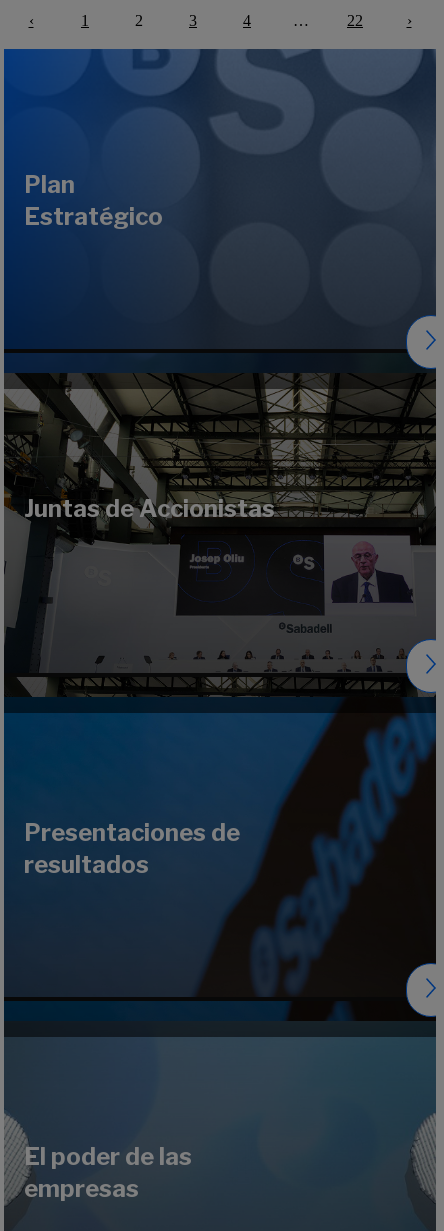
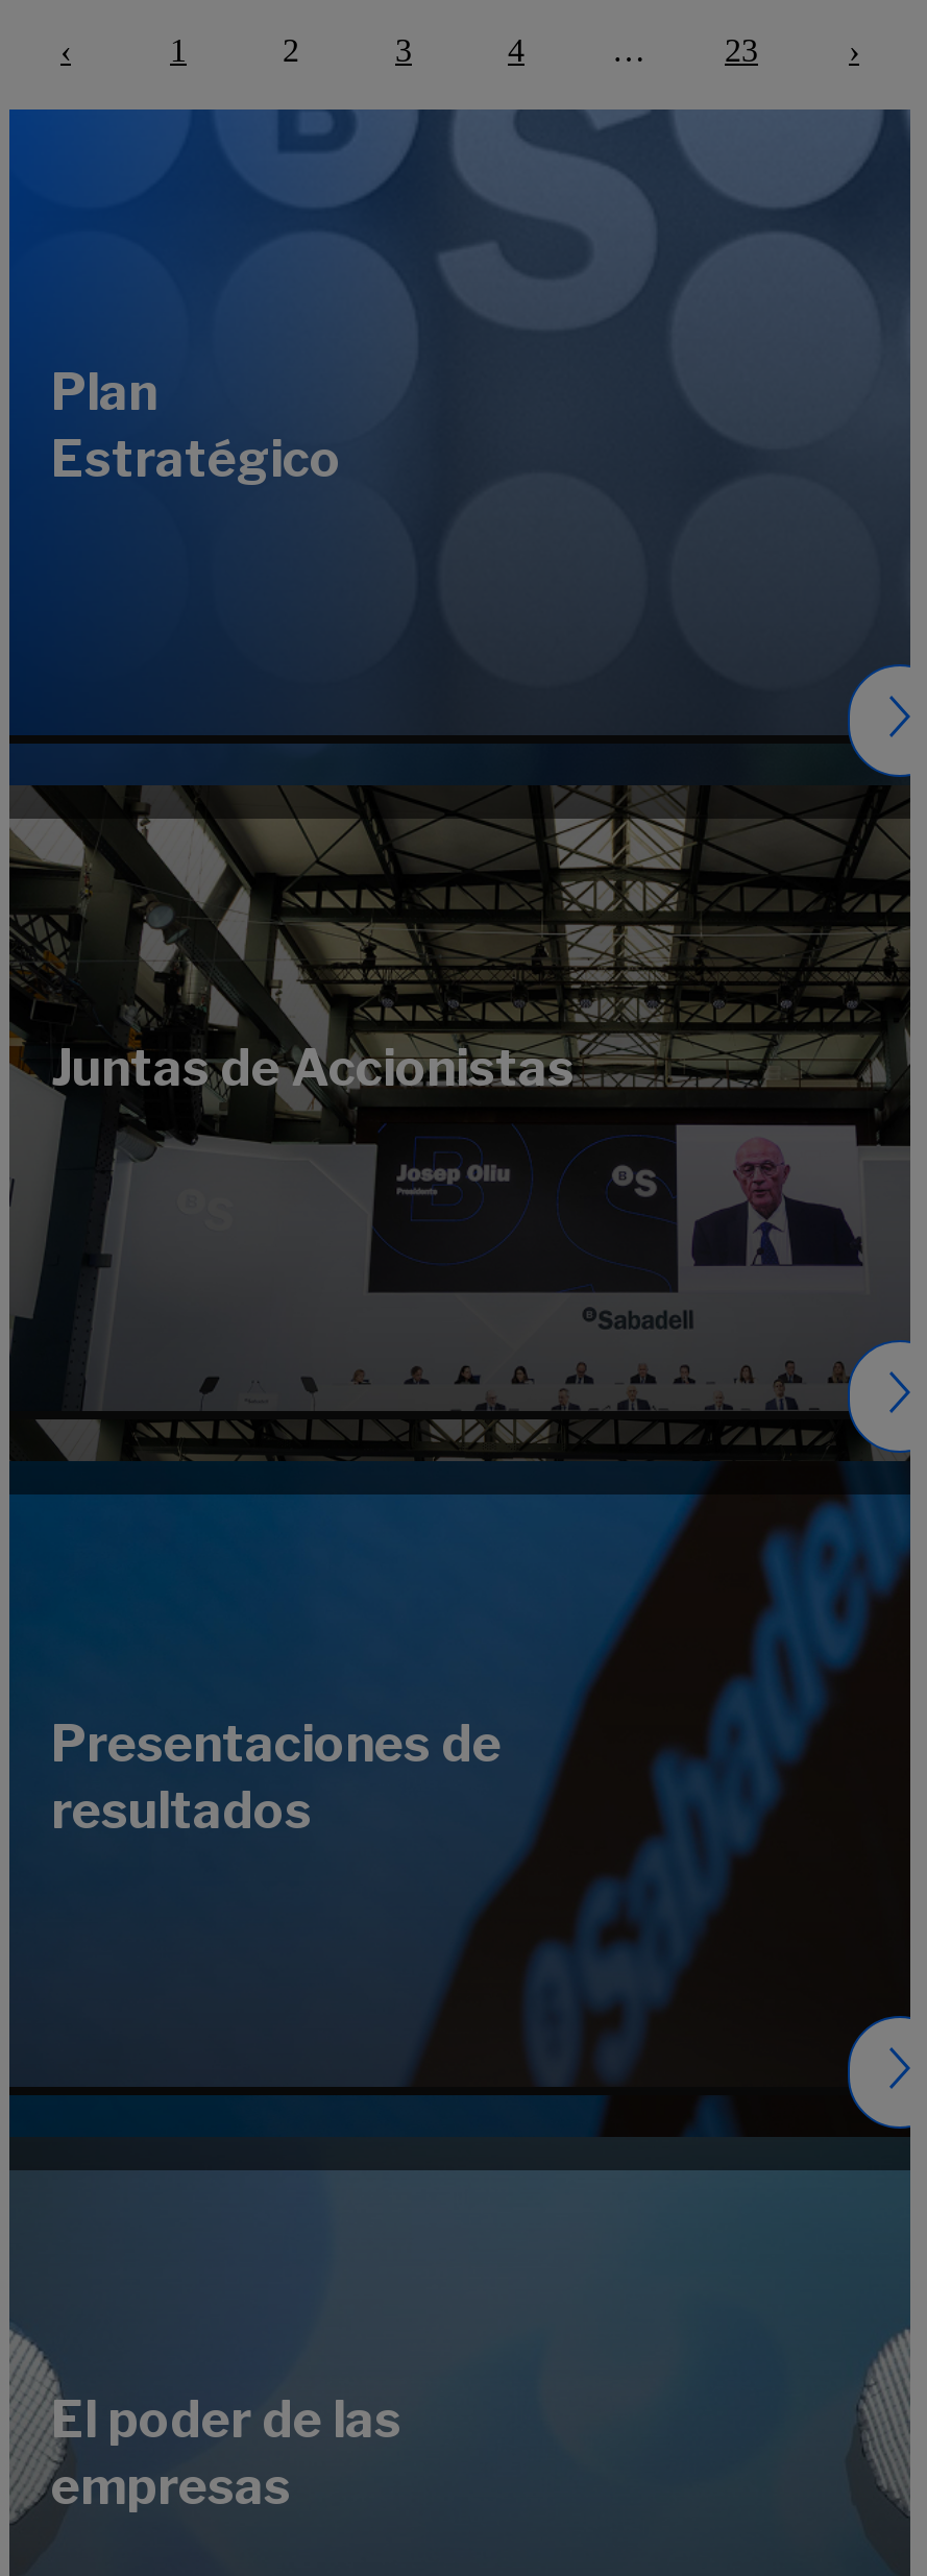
[347,12,363,29] 22 -> [725,33,758,68] 23

